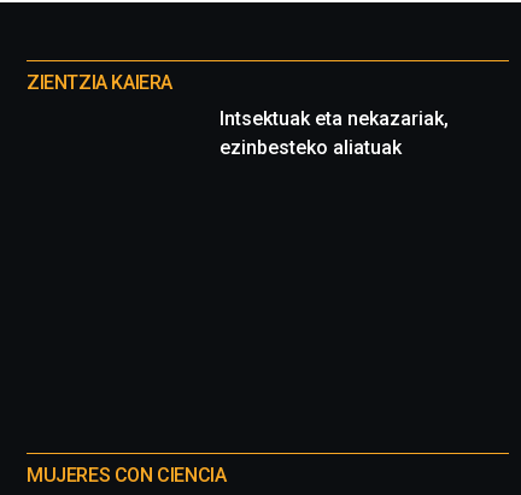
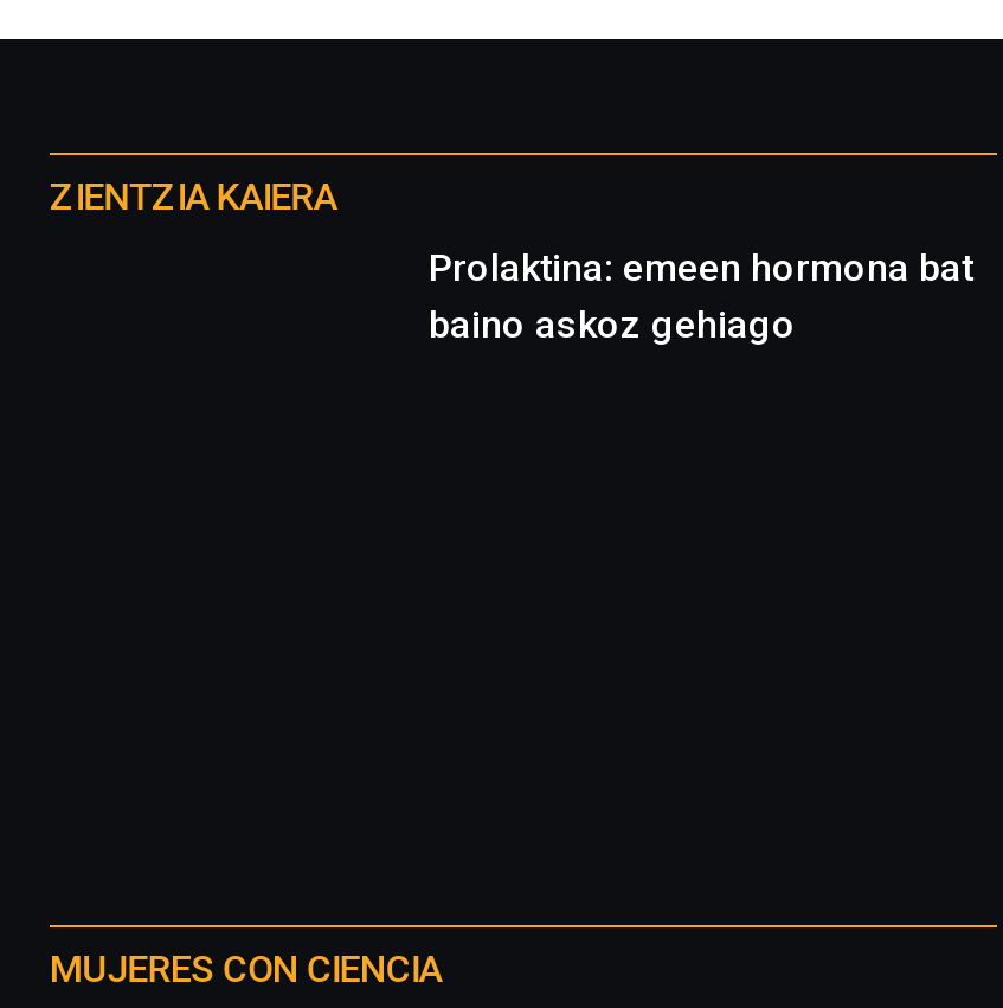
[219,108,449,160] Intsektuak eta nekazariak, | ezinbesteko aliatuak -> [429,246,973,348] Prolaktina: emeen hormona bat | baino askoz gehiago

